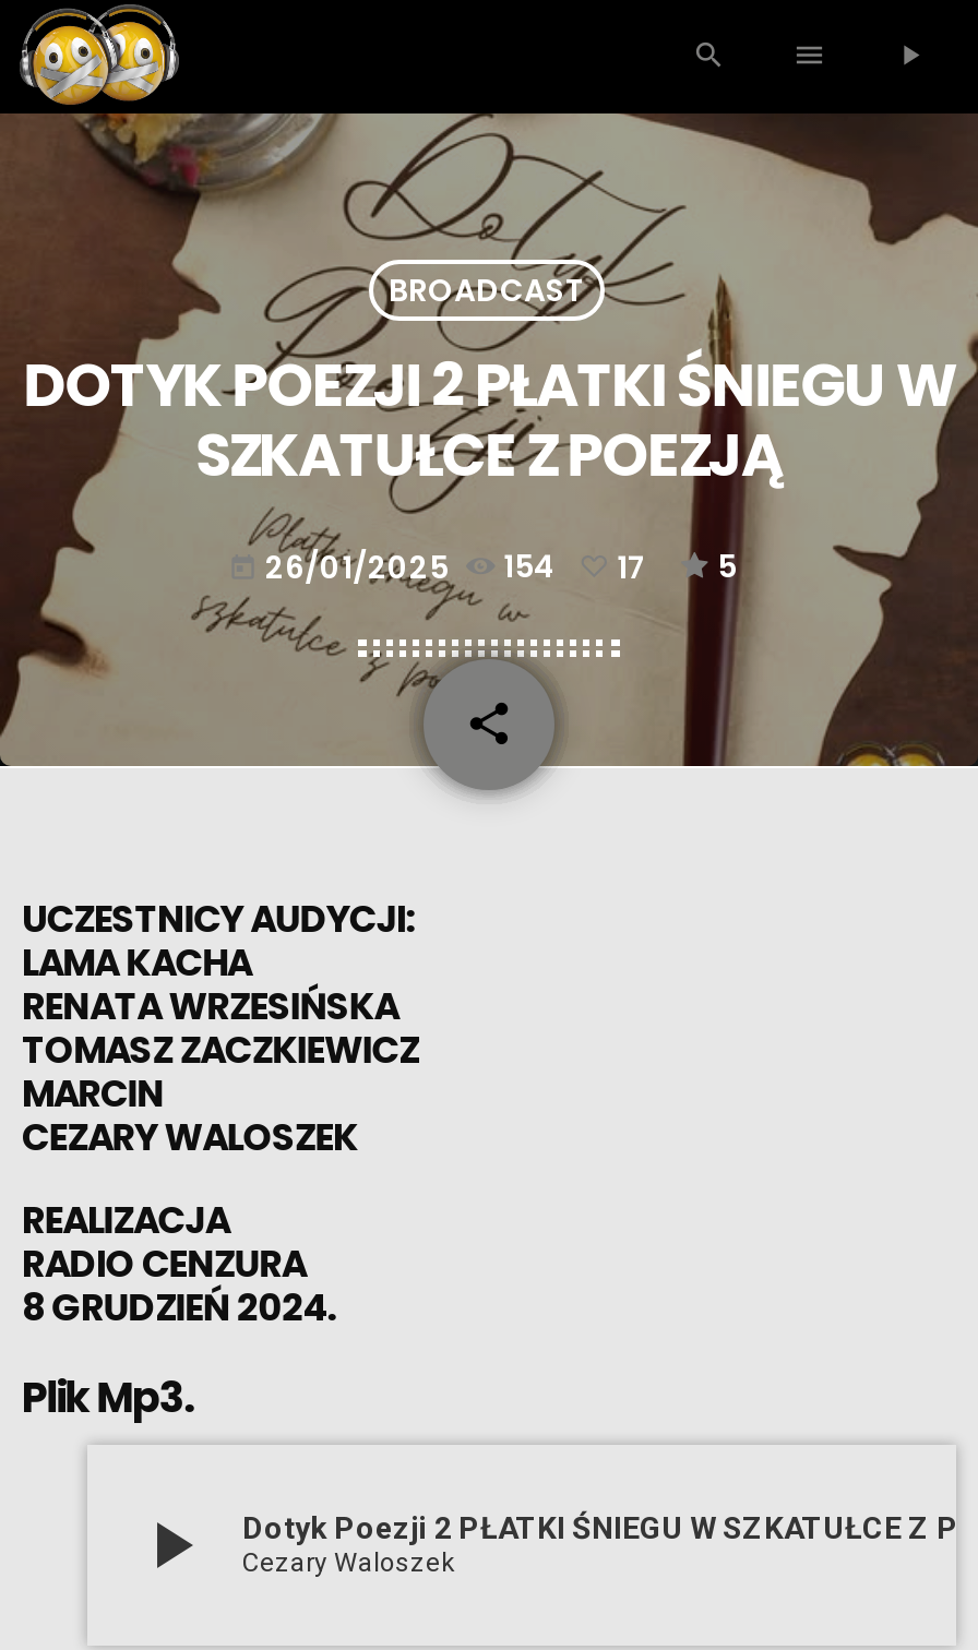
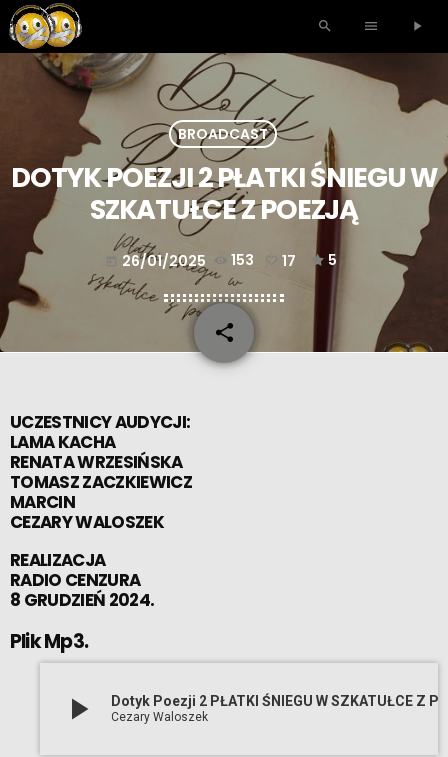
[503,545,562,589] 154 -> [231,251,257,271] 153

